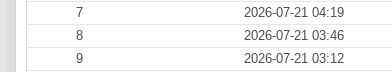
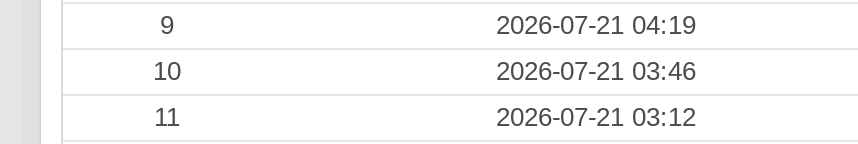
[75,5,82,20] 7 -> [160,10,174,40] 9
[75,28,82,43] 8 -> [153,56,181,86] 10
[75,51,82,66] 9 -> [154,102,180,132] 11

